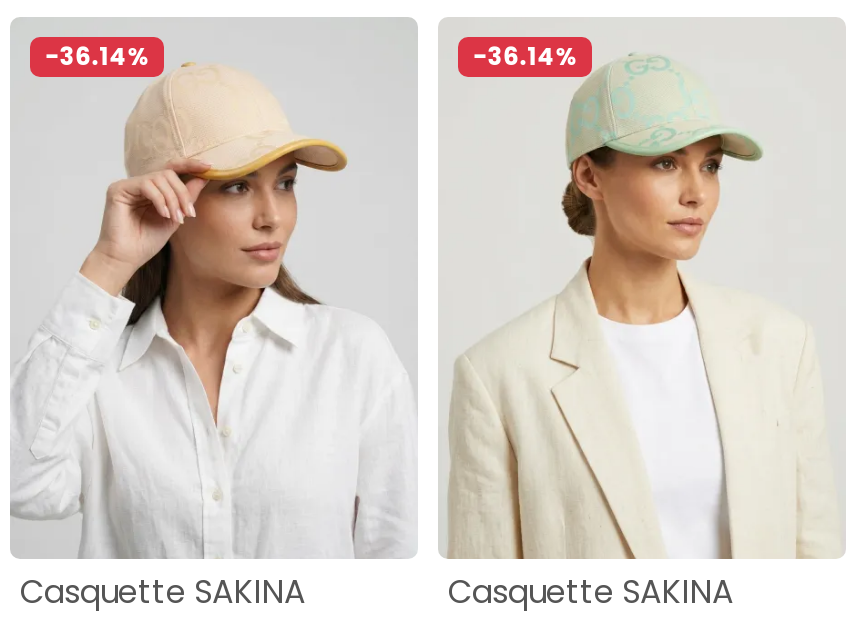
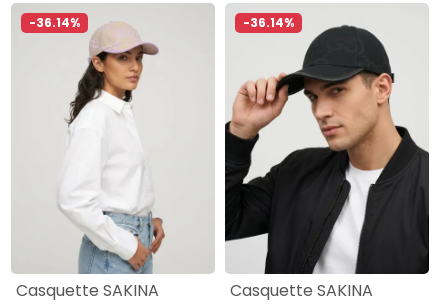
[12,59,360,559] [image] -> [47,23,185,274] [image]
[438,53,846,561] [image] -> [224,23,430,275] [image]

